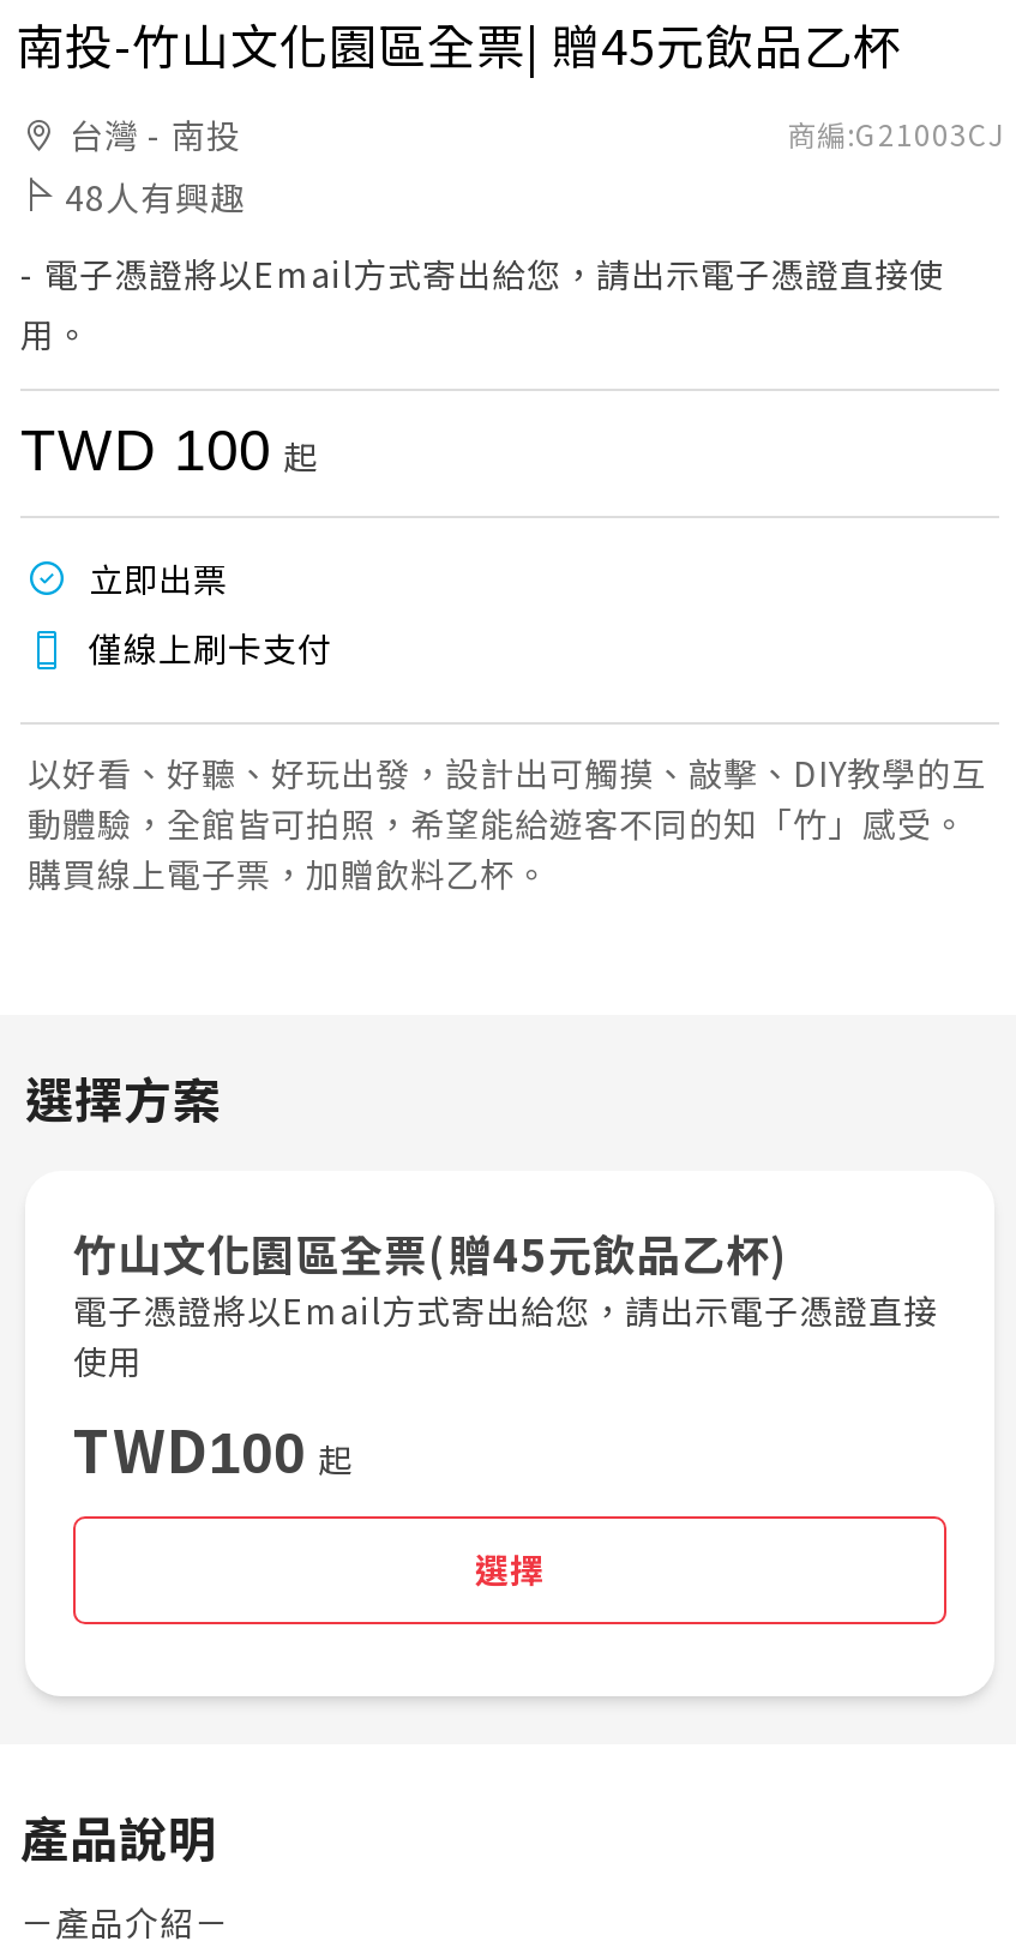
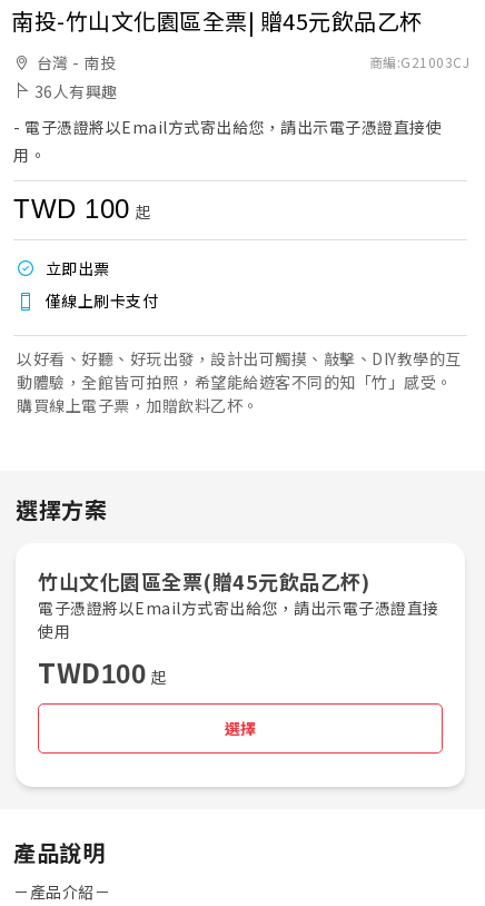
[65,172,245,220] 48人有興趣 -> [34,80,117,102] 36人有興趣

